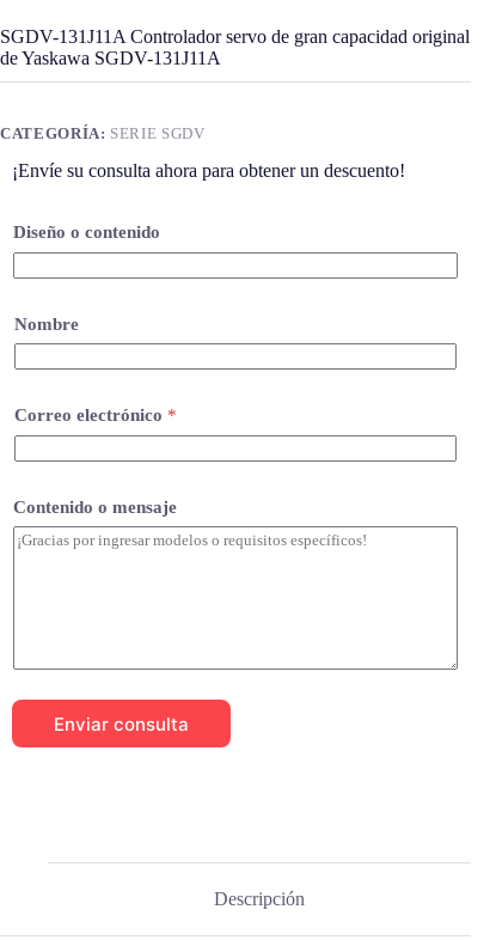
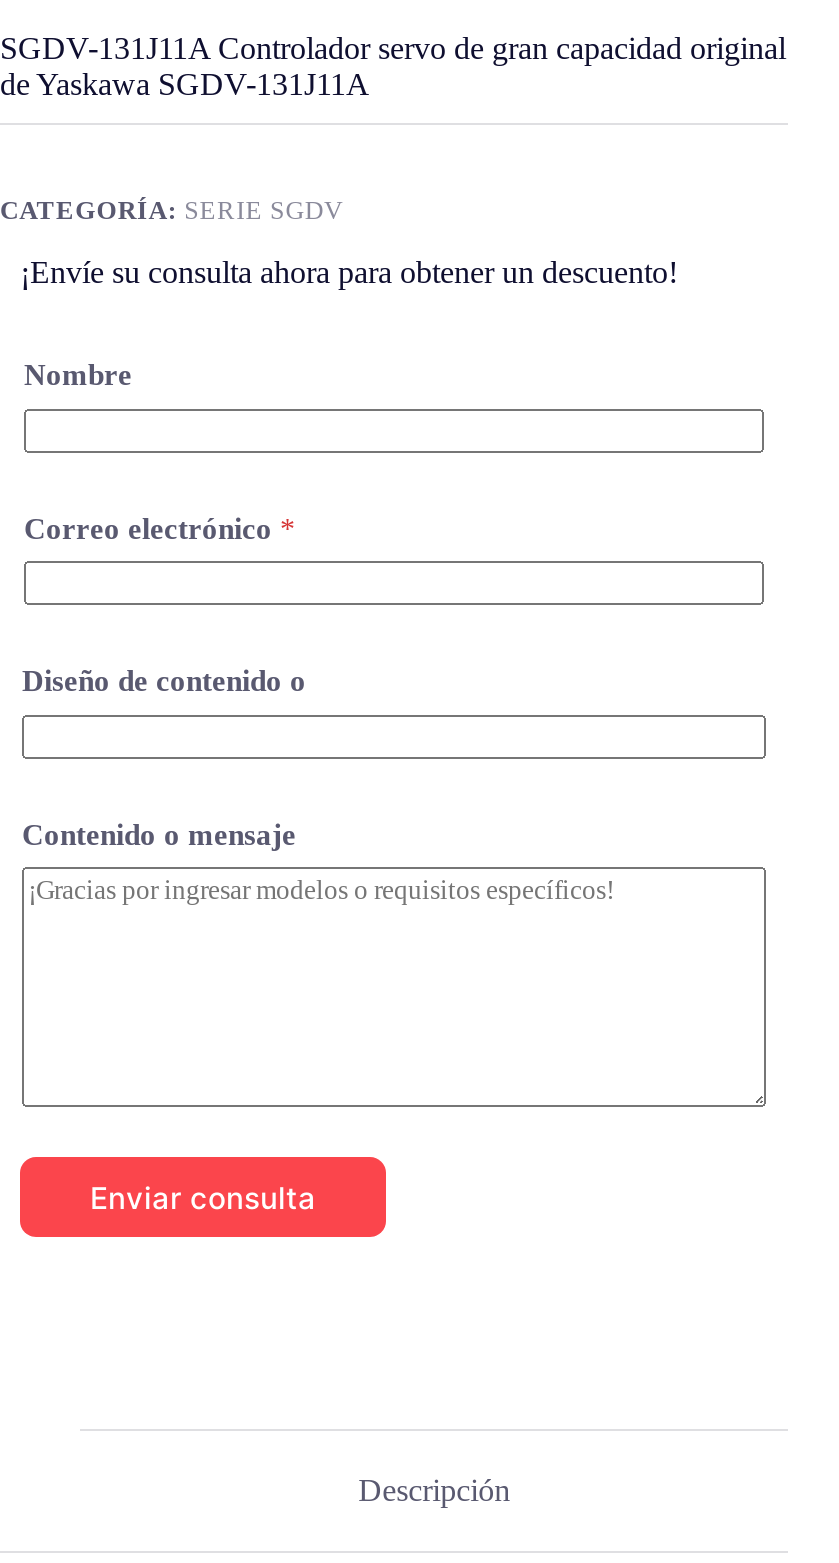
[13,223,160,242] Diseño o contenido -> none
moved [14,314,177,425] -> [24,359,296,544]: Nombre | Correo electrónico *
none -> [22,665,306,697] Diseño de contenido o

